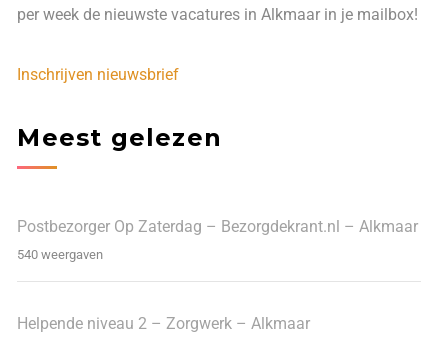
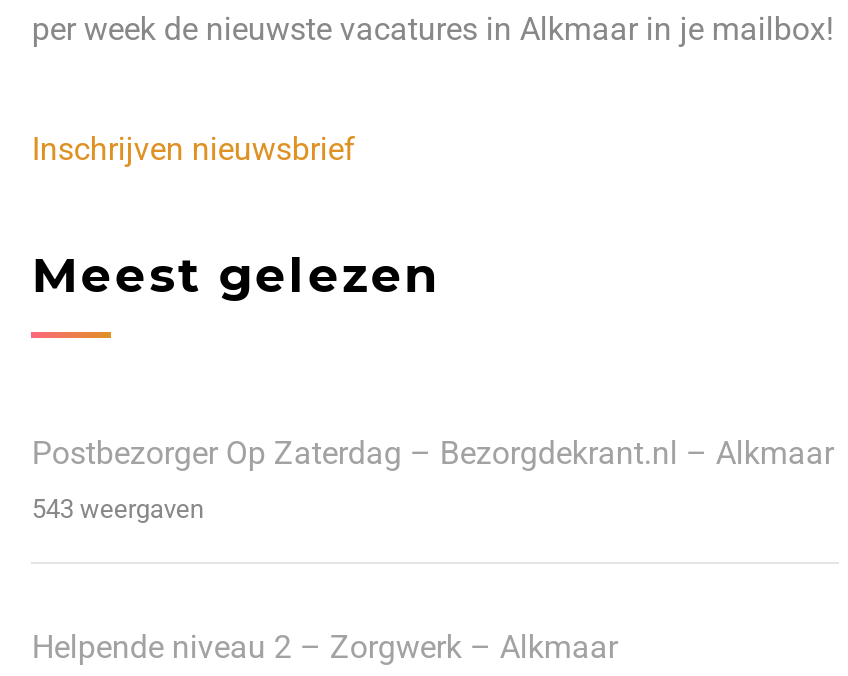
[17,247,103,262] 540 weergaven -> [32,493,204,523] 543 weergaven

